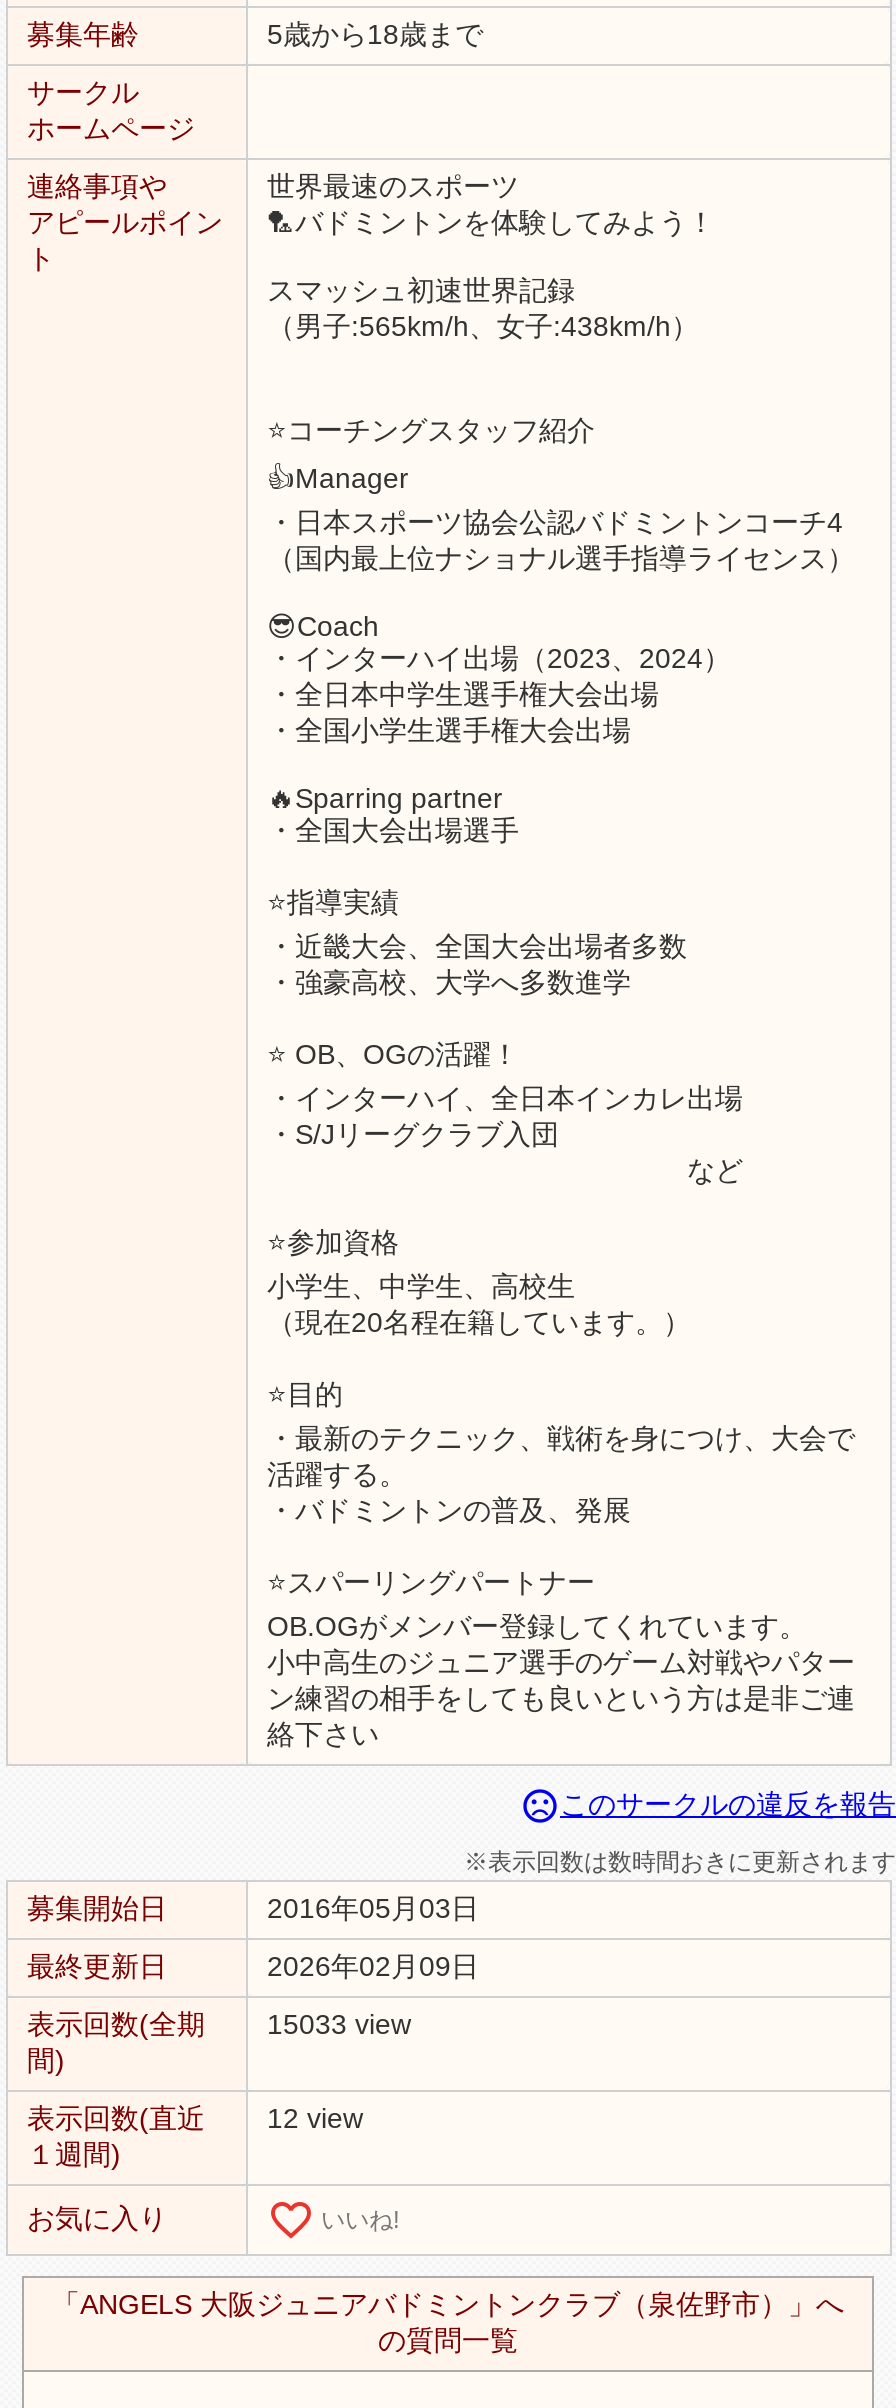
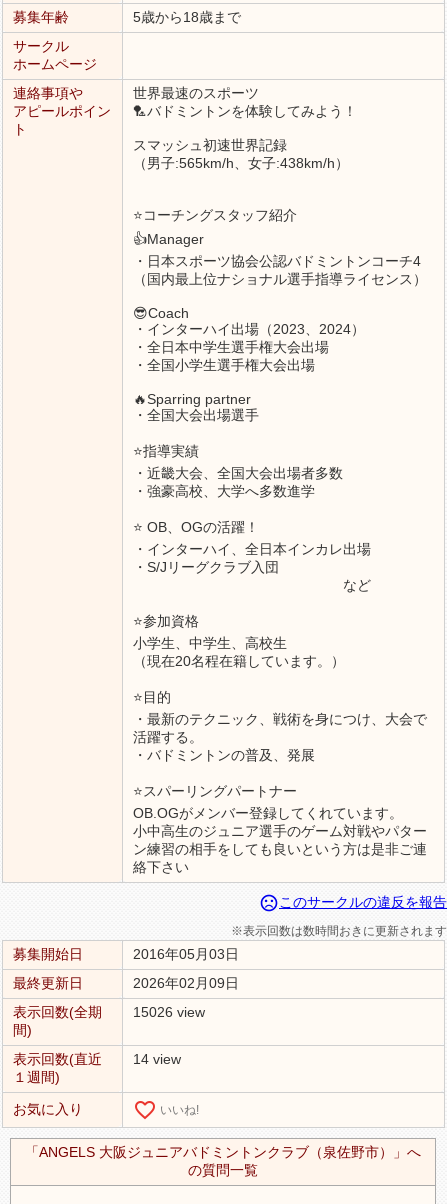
[27,2008,411,2040] 表示回数(全期 15033 view -> [12,1004,204,1020] 表示回数(全期 15026 view
[27,2102,363,2134] 表示回数(直近 12 view -> [12,1051,180,1067] 表示回数(直近 14 view

